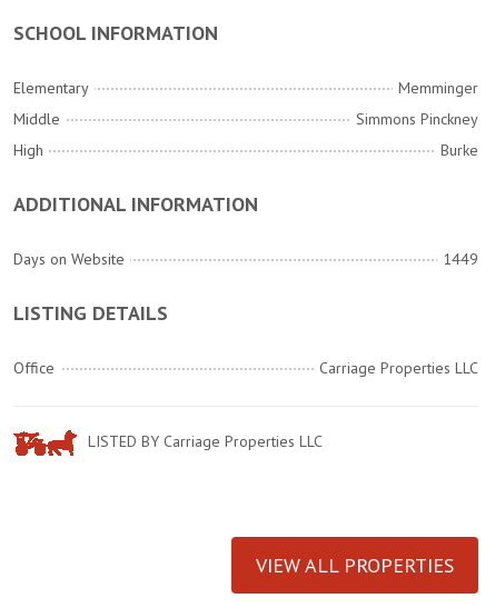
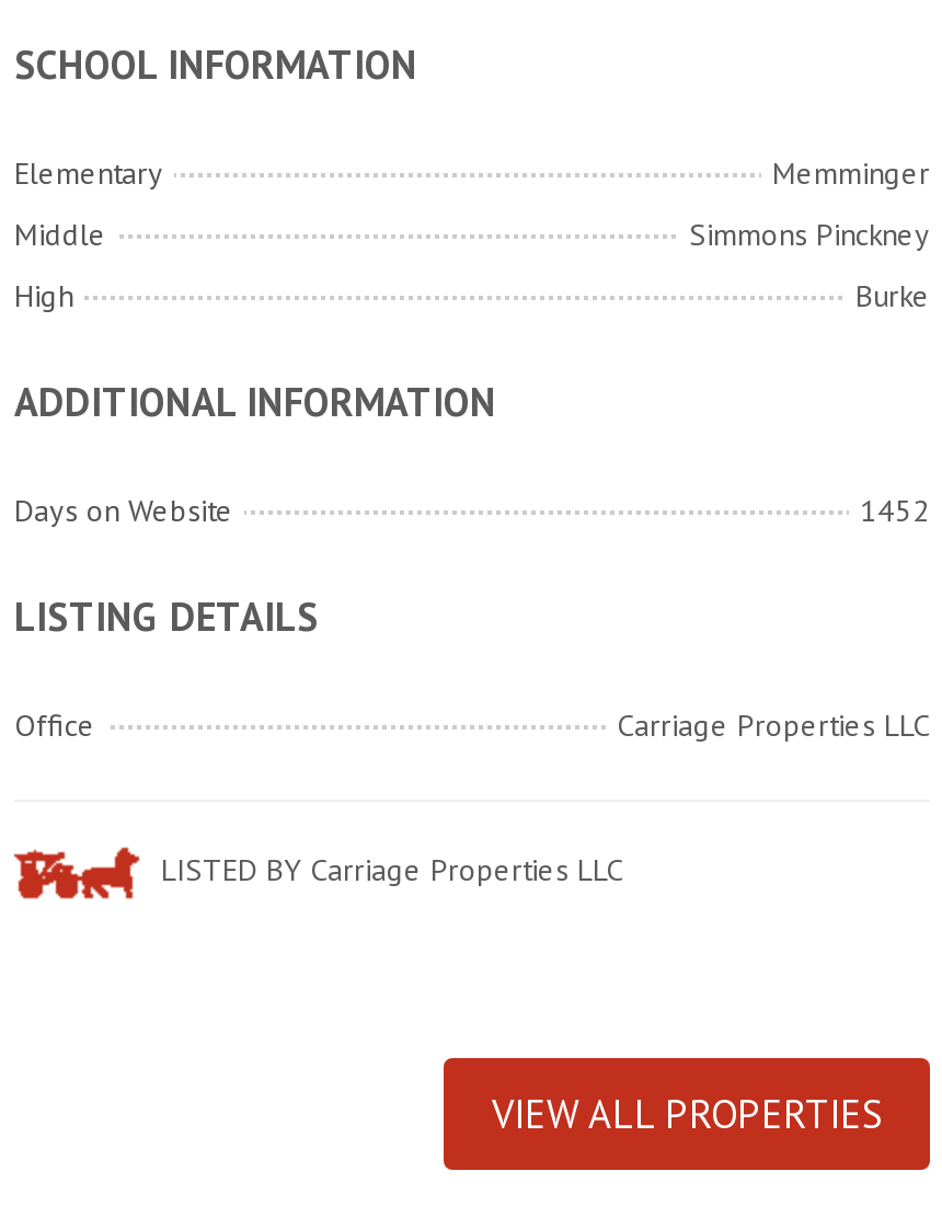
[443,249,478,269] 1449 -> [860,492,930,531] 1452

